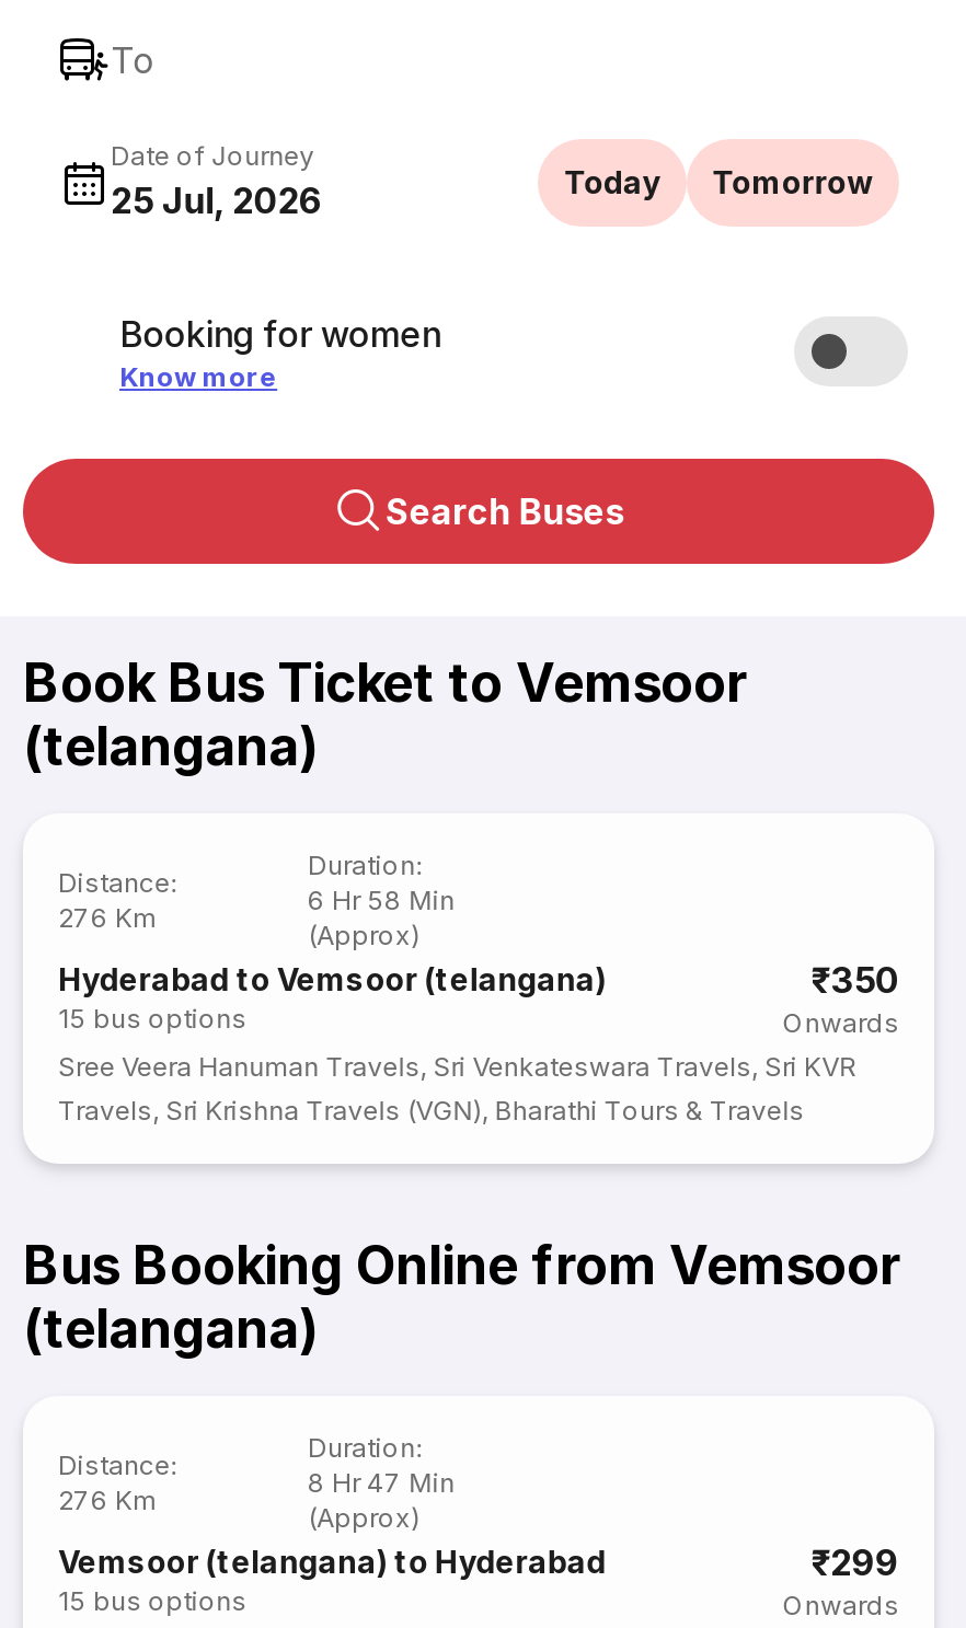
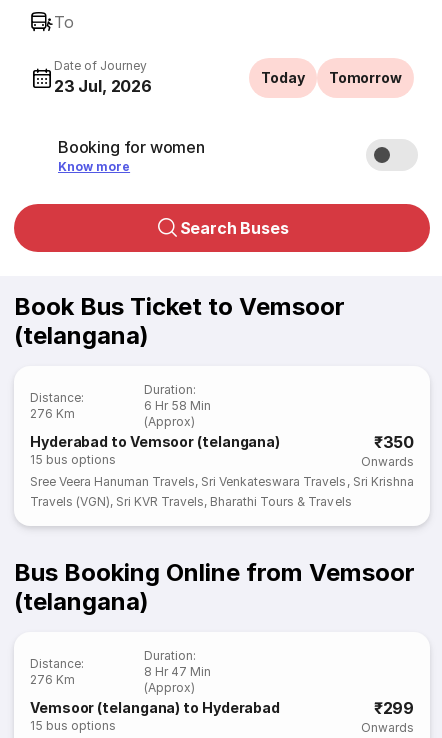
[111,178,323,222] 25 Jul, 2026 -> [54,76,152,96] 23 Jul, 2026
[58,1050,857,1083] Sree Veera Hanuman Travels, Sri Venkateswara Travels, Sri KVR -> [30,474,414,489] Sree Veera Hanuman Travels, Sri Venkateswara Travels, Sri Krishna
[58,1094,804,1127] Travels, Sri Krishna Travels (VGN), Bharathi Tours & Travels -> [30,494,351,509] Travels (VGN), Sri KVR Travels, Bharathi Tours & Travels

